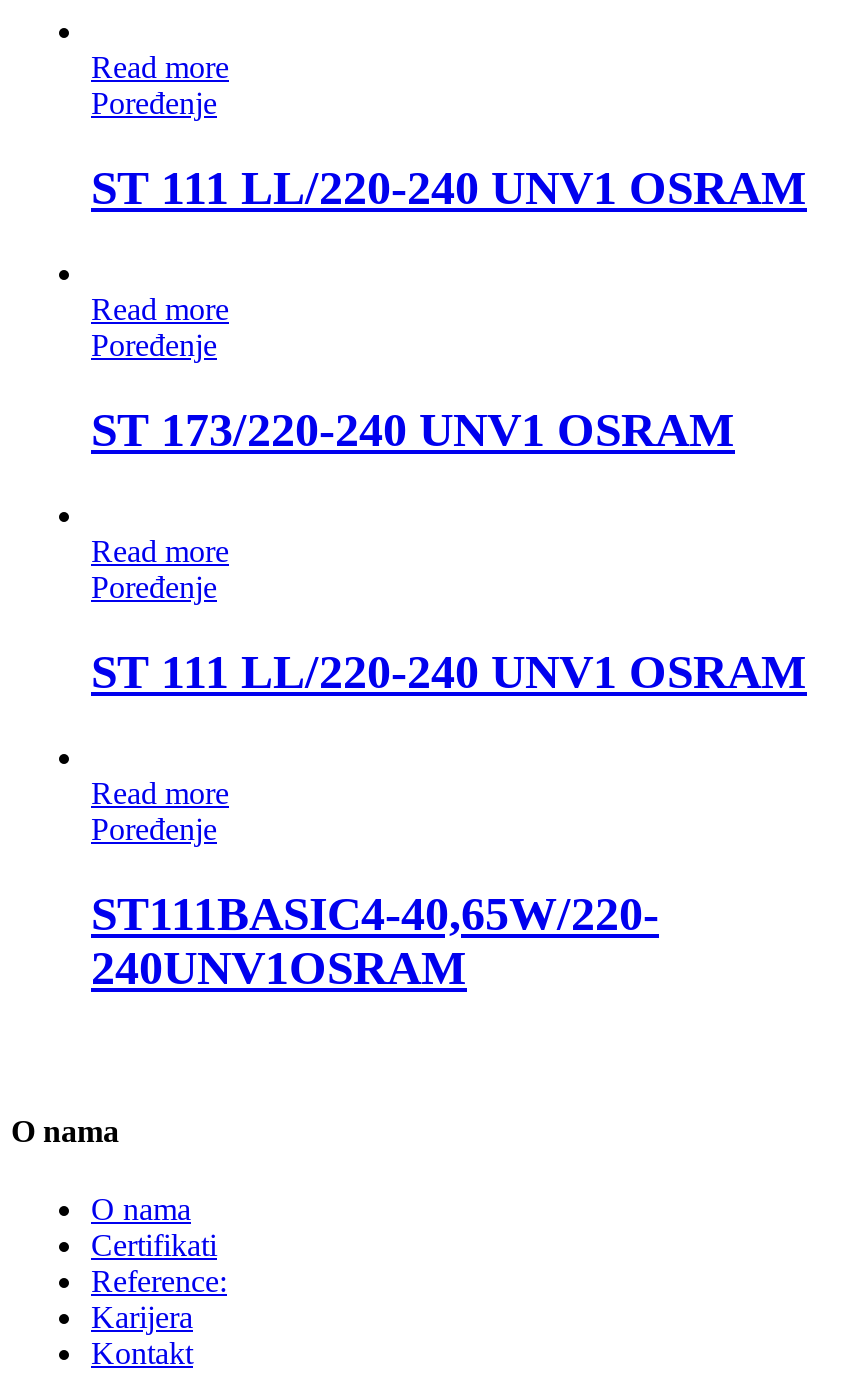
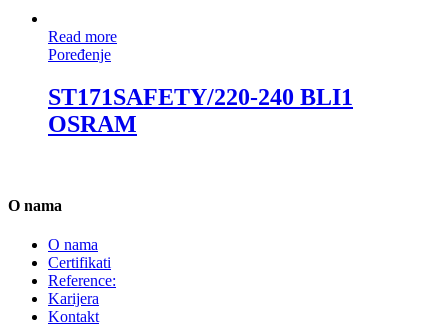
[91,162,807,993] ST 111 LL/220-240 UNV1 OSRAM | Read more | Poređenje | ST 173/220-240 UNV1 OSRAM | Read more | Poređenje | ST 111 LL/220-240 UNV1 OSRAM | Read more | Poređenje | ST111BASIC4-40,65W/220- | 240UNV1OSRAM -> [48,83,353,136] ST171SAFETY/220-240 BLI1 | OSRAM

